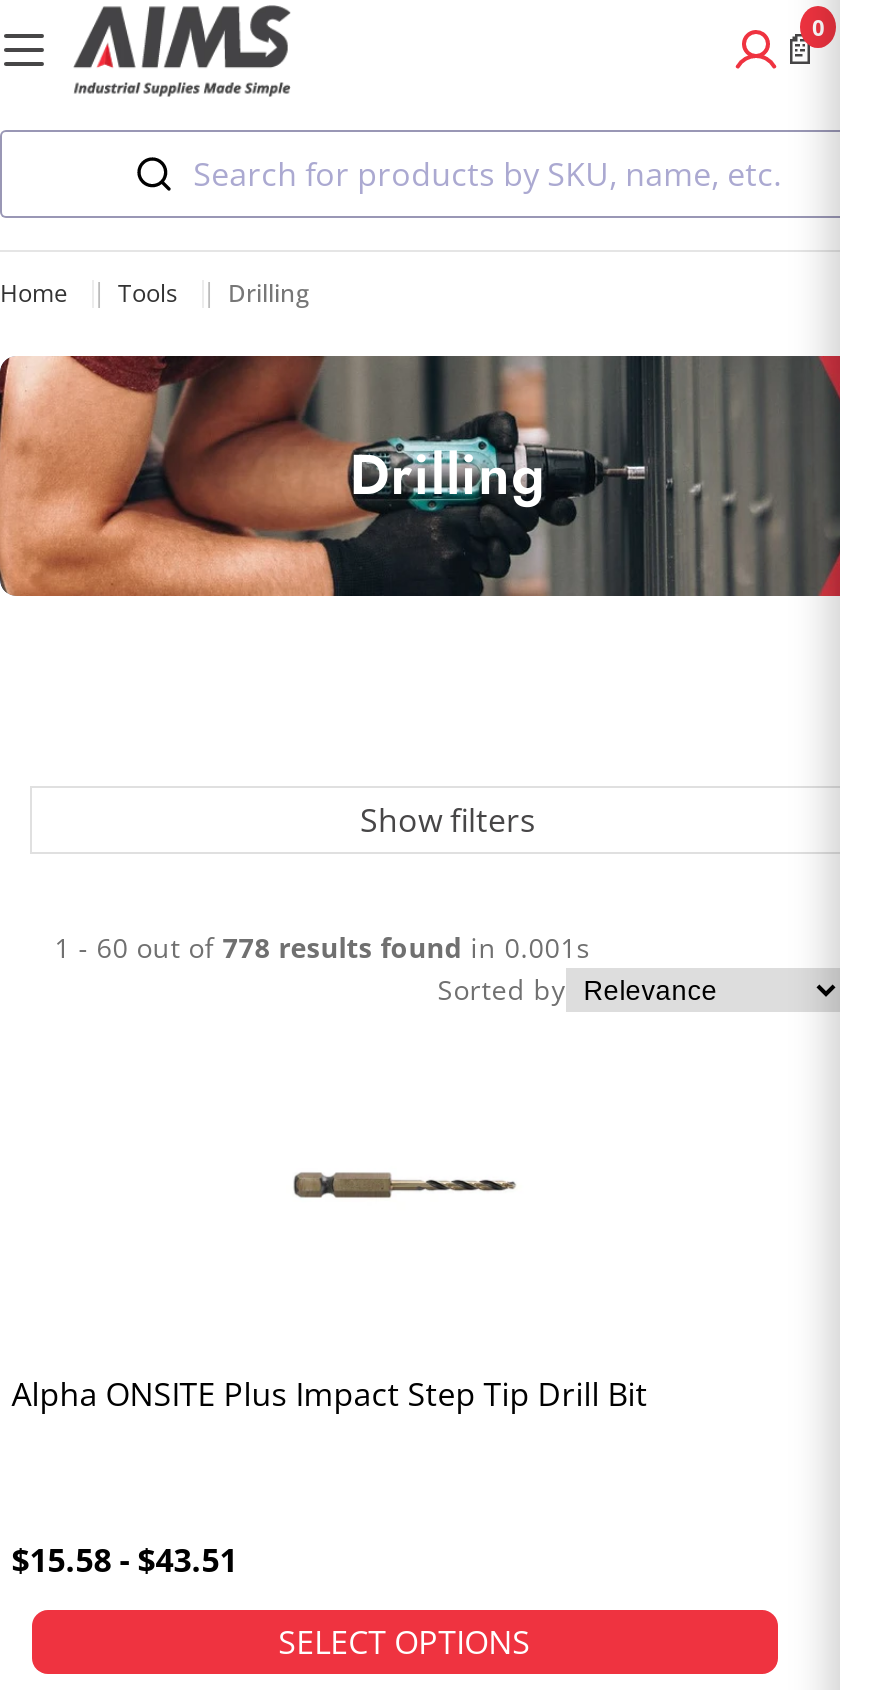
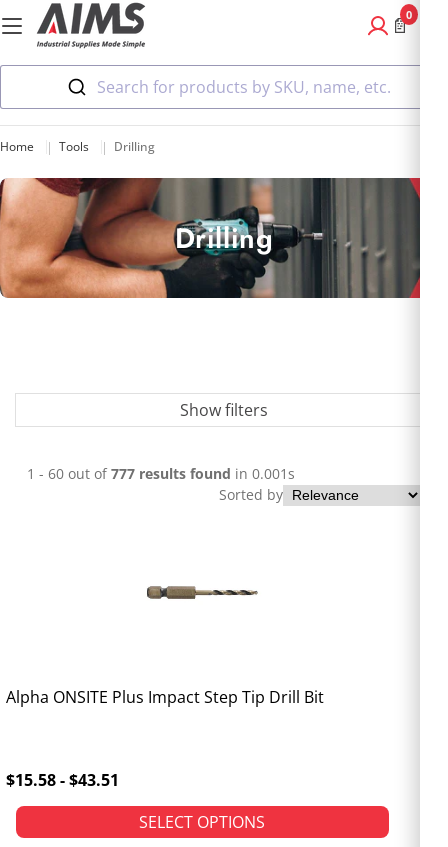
[54,928,590,966] 1 - 60 out of 778 results found in 0.001s -> [27,464,295,483] 1 - 60 out of 777 results found in 0.001s

